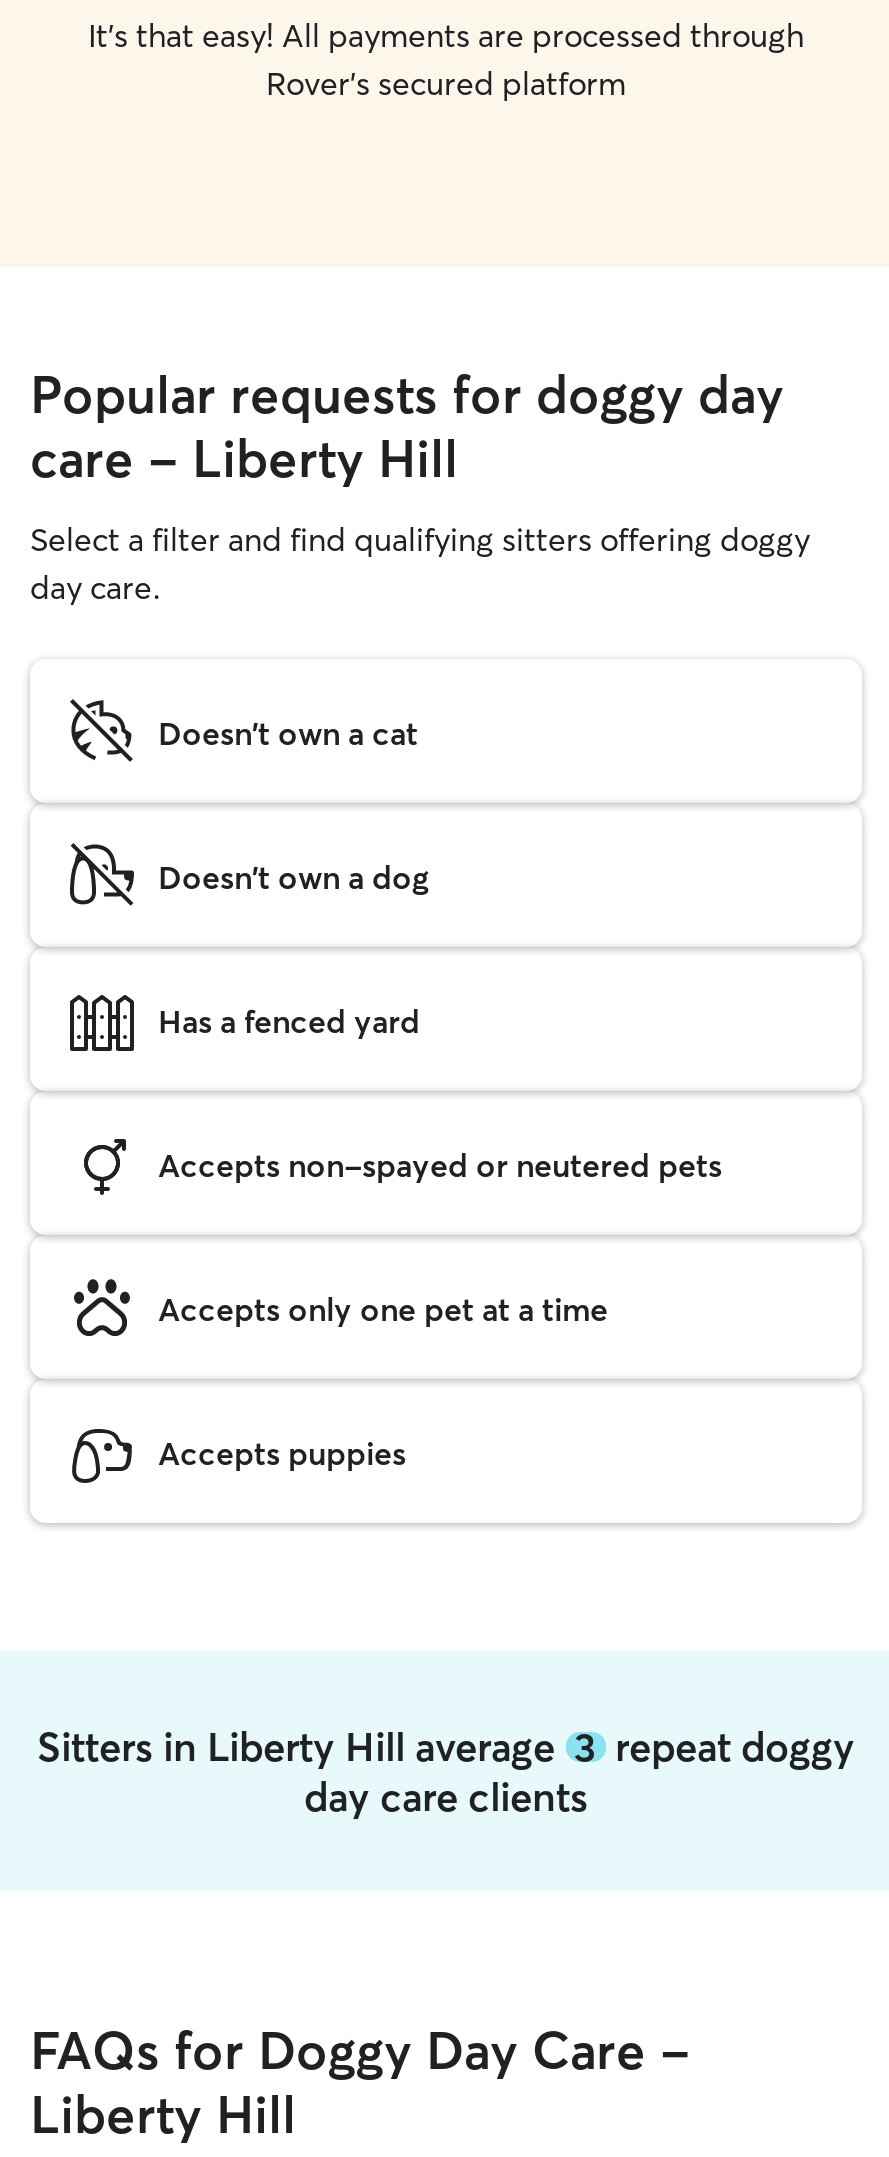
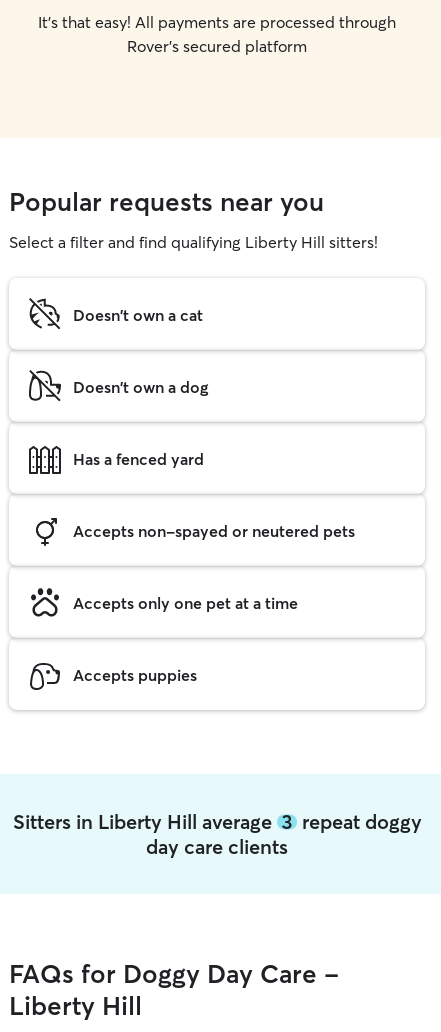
[30,363,810,607] Popular requests for doggy day | care - Liberty Hill | Select a filter and find qualifying sitters offering doggy | day care. -> [9,186,378,252] Popular requests near you | Select a filter and find qualifying Liberty Hill sitters!

